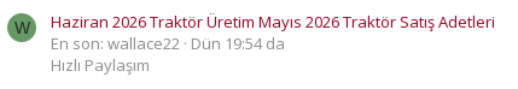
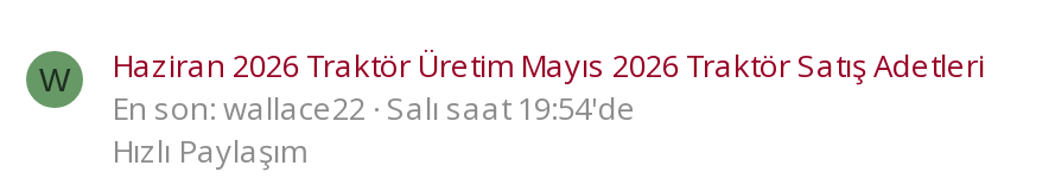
[51,32,285,54] En son: wallace22 Dün 19:54 da -> [112,87,636,130] En son: wallace22 Salı saat 19:54'de

